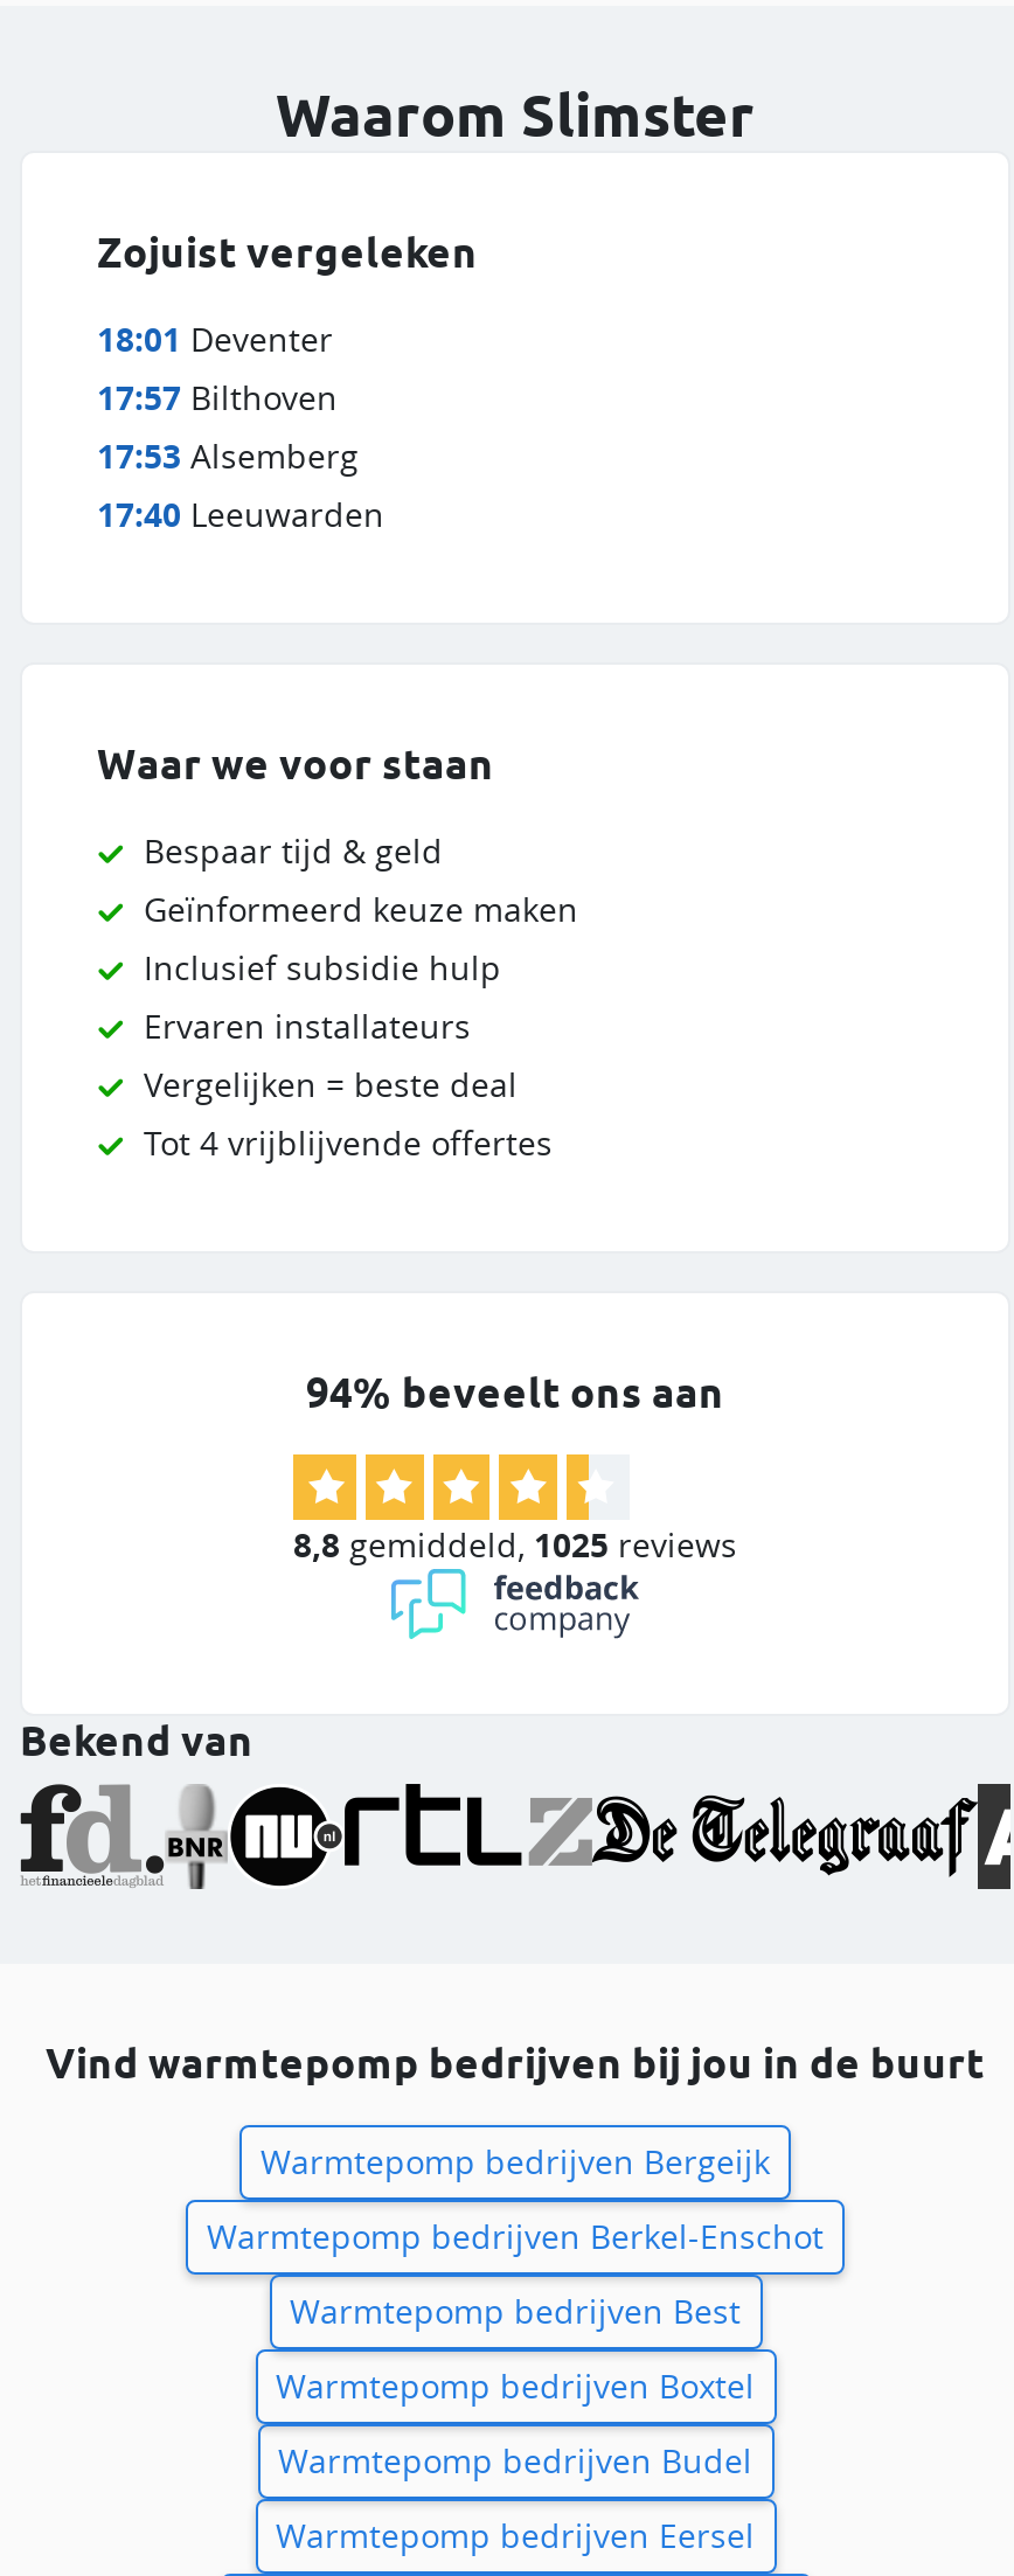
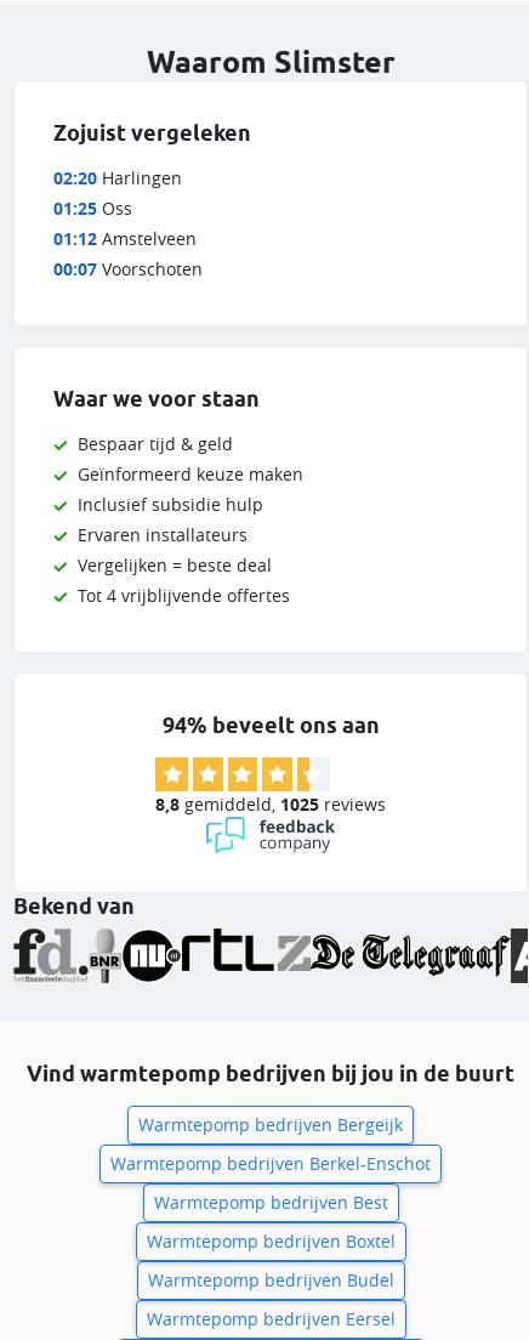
[97,315,384,535] 18:01 Deventer | 17:57 Bilthoven | 17:53 Alsemberg | 17:40 Leeuwarden -> [53,166,203,280] 02:20 Harlingen | 01:25 Oss | 01:12 Amstelveen | 00:07 Voorschoten

